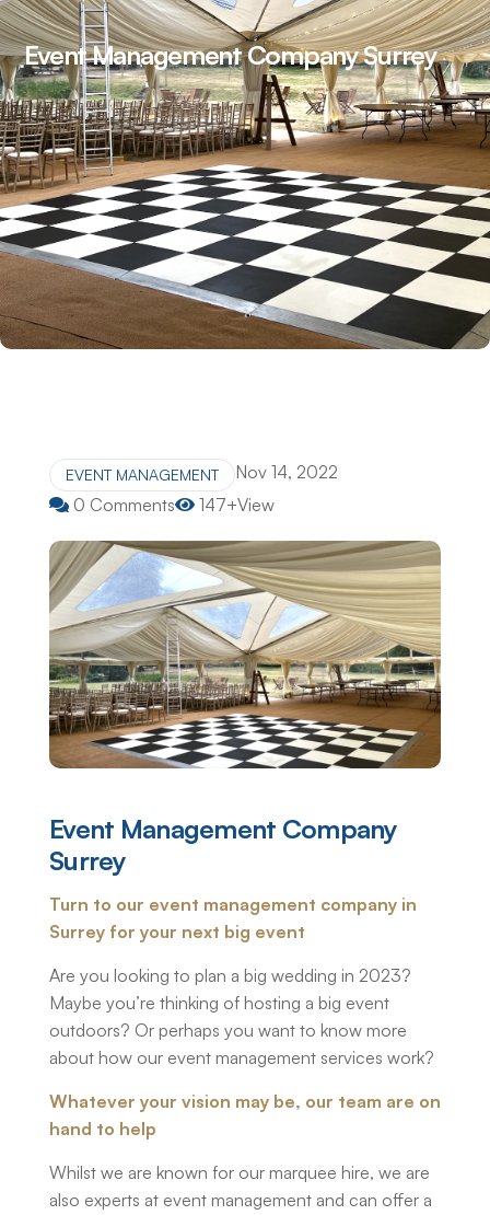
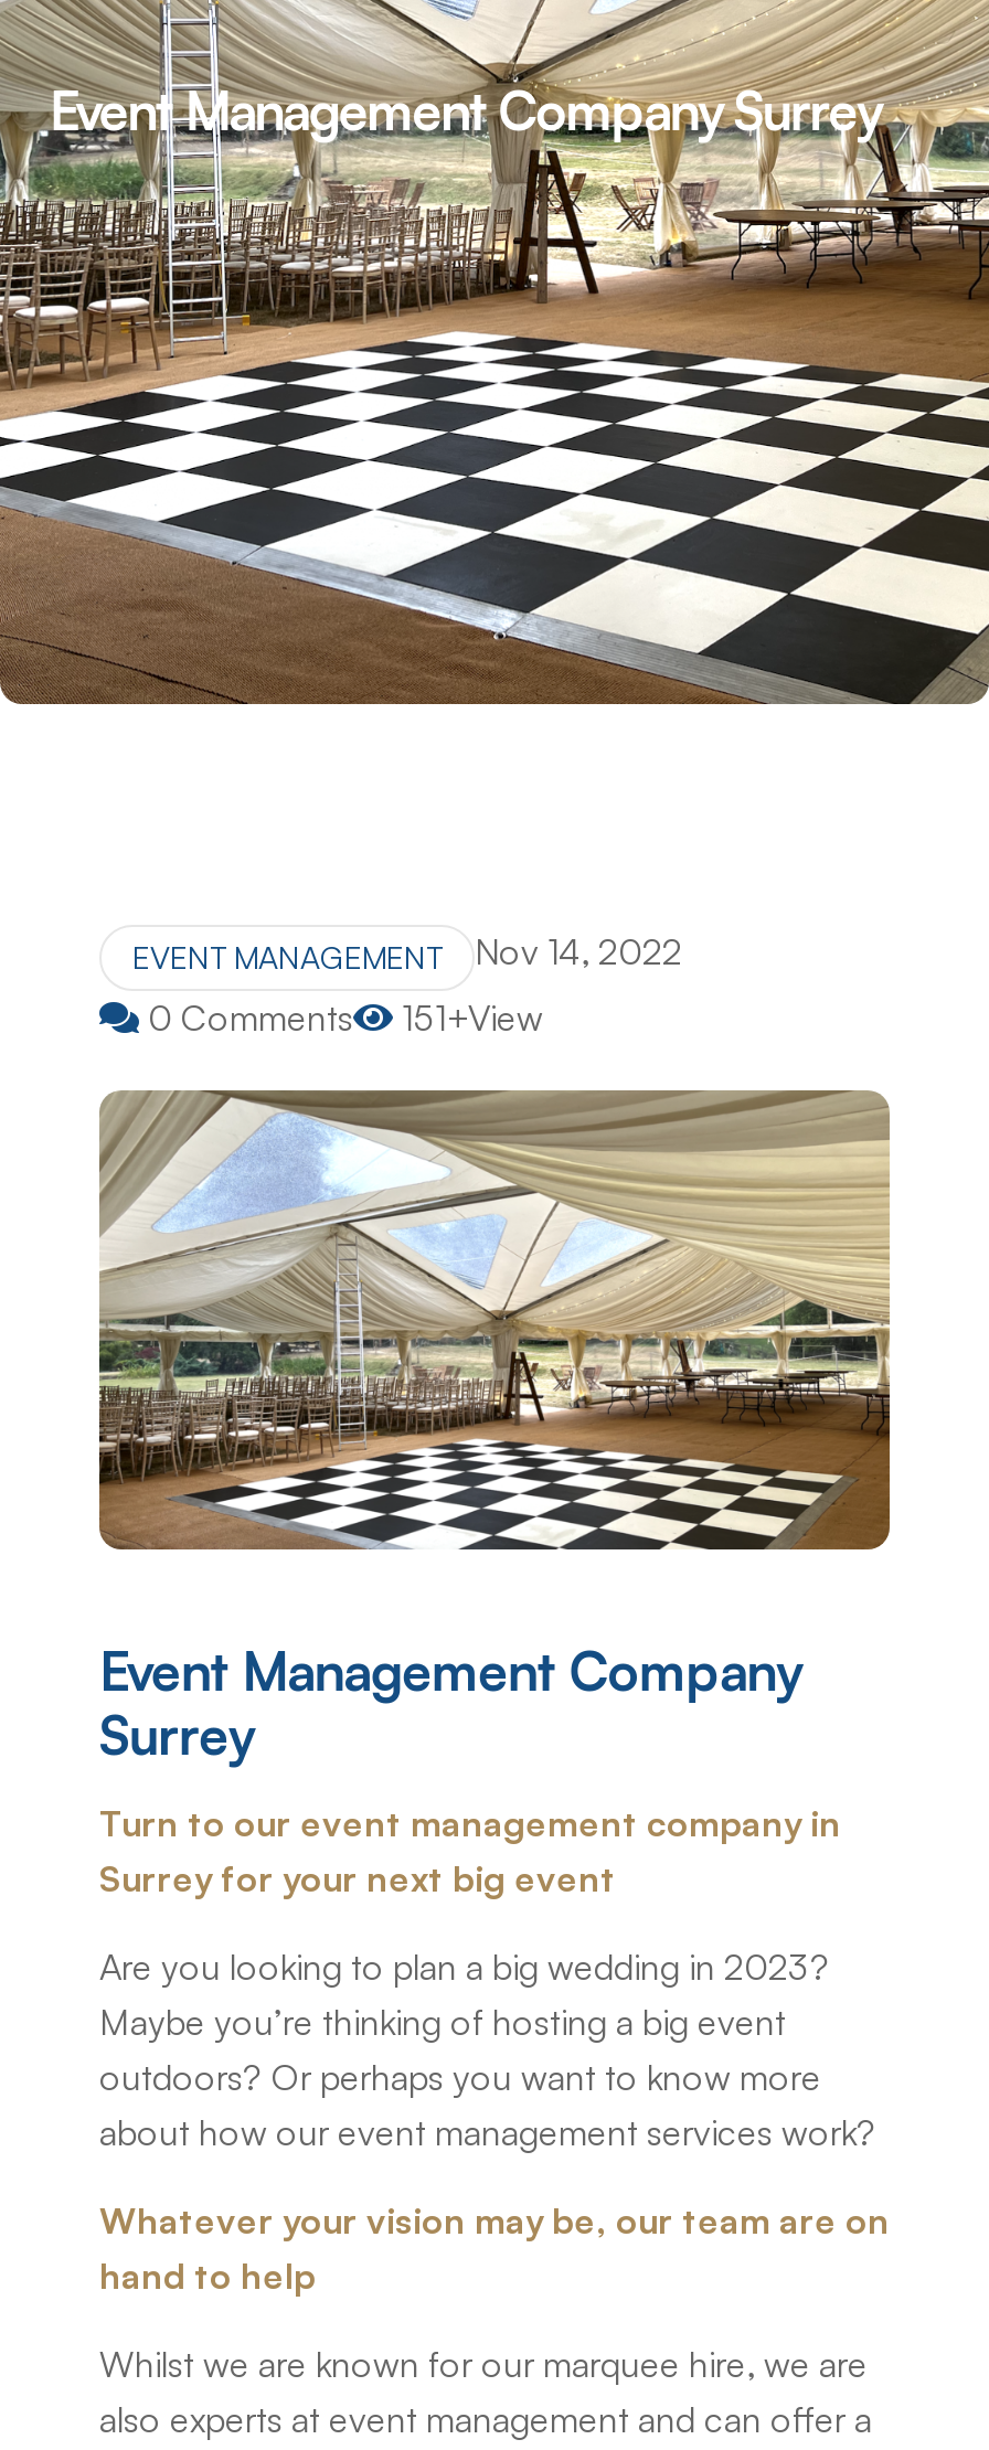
[199,494,275,516] 147+View -> [402,995,543,1040] 151+View

